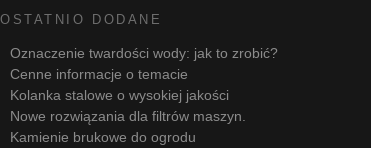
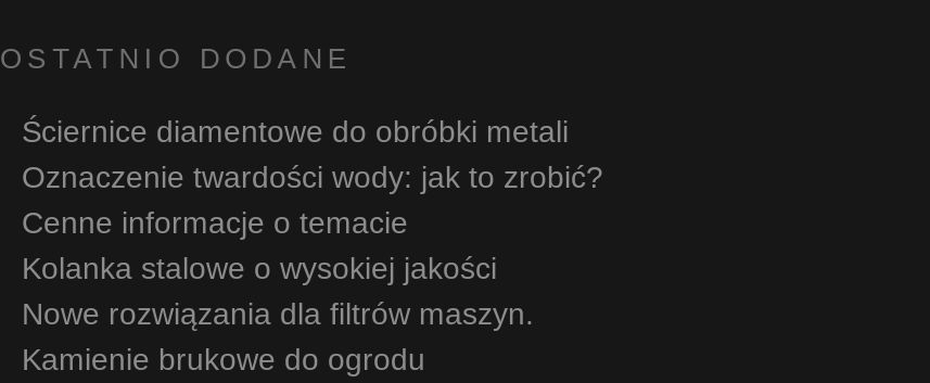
none -> [22,114,569,149] Ściernice diamentowe do obróbki metali

